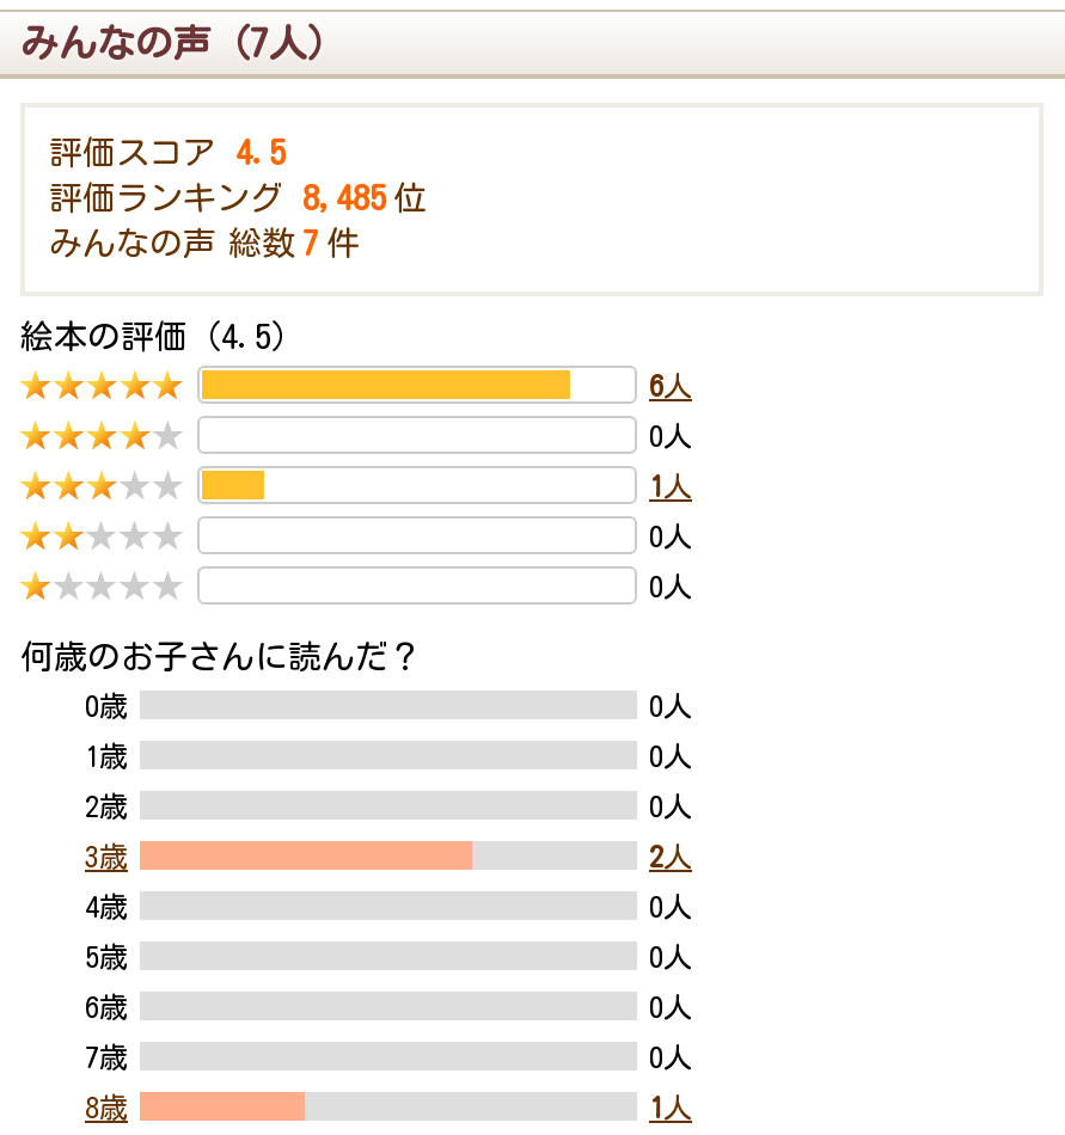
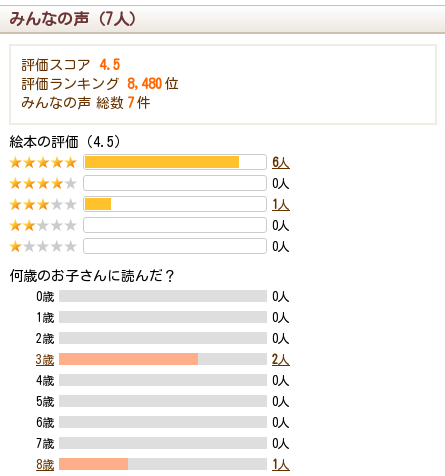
[49,182,427,215] 評価ランキング 8,485 位 -> [21,77,179,91] 評価ランキング 8,480 位

